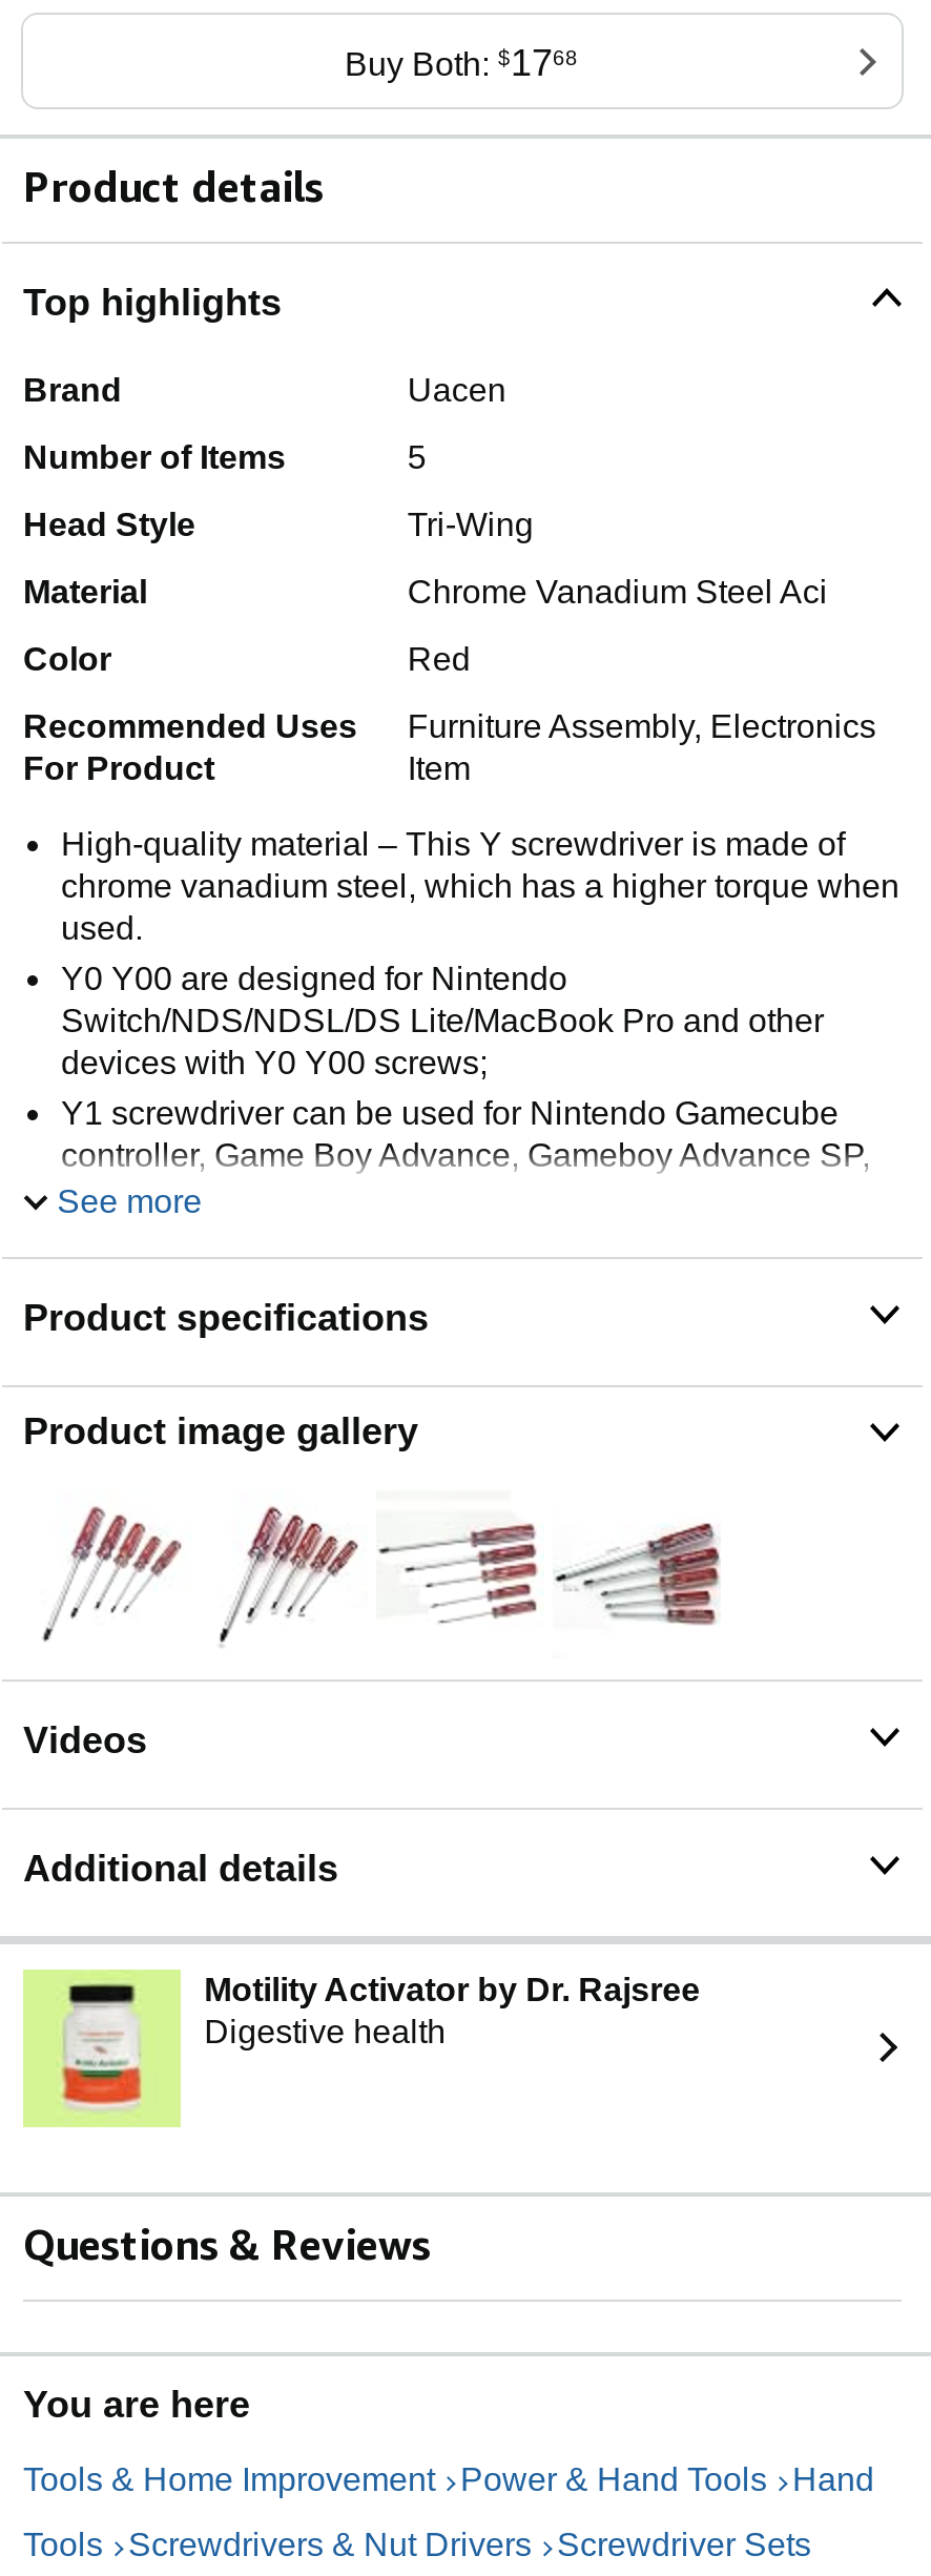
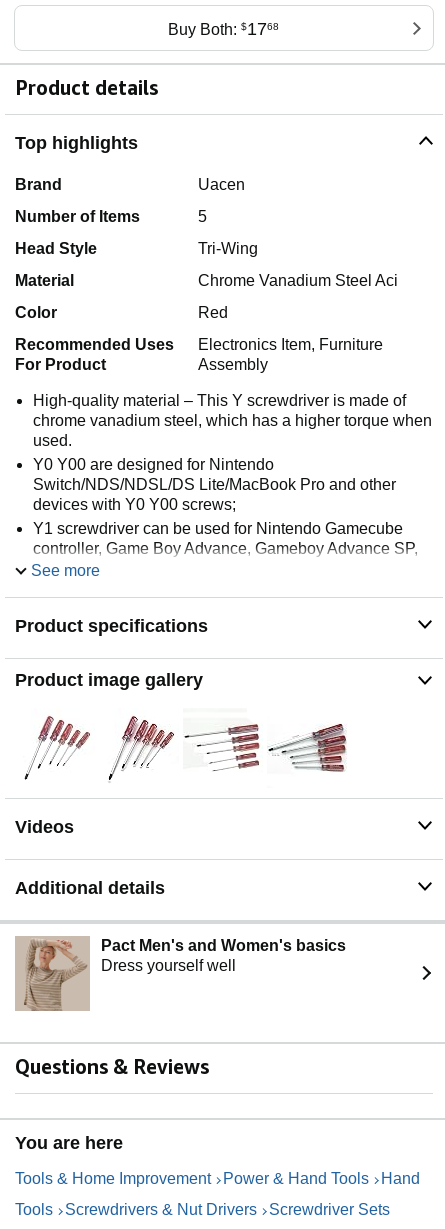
[407,708,876,786] Furniture Assembly, Electronics | Item -> [198,336,383,373] Electronics Item, Furniture | Assembly
[23,1970,700,2129] [image] | Motility Activator by Dr. Rajsree | Digestive health -> [15,936,346,1012] [image] | Pact Men's and Women's basics | Dress yourself well

